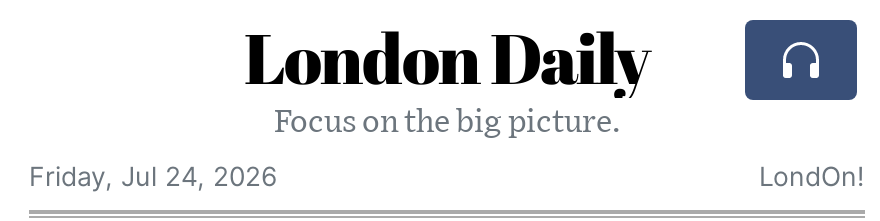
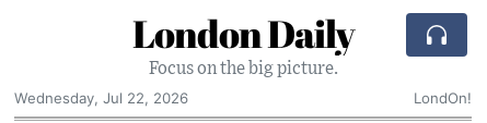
[29,160,277,192] Friday, Jul 24, 2026 -> [14,89,188,107] Wednesday, Jul 22, 2026

